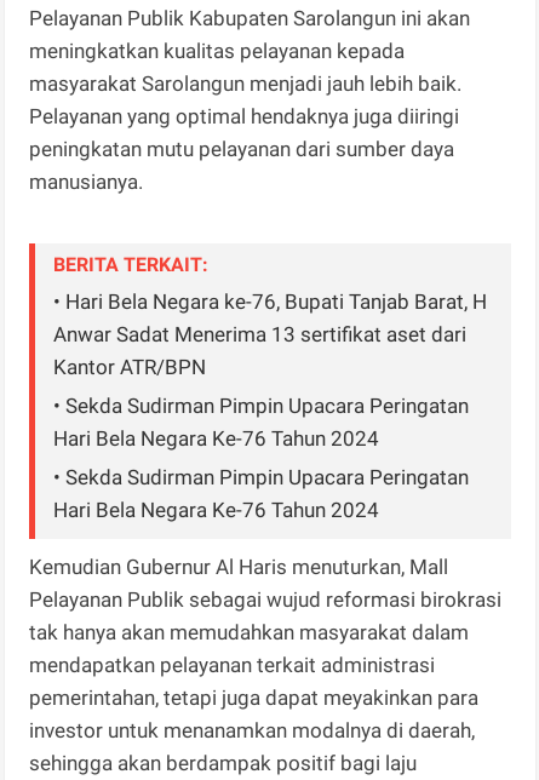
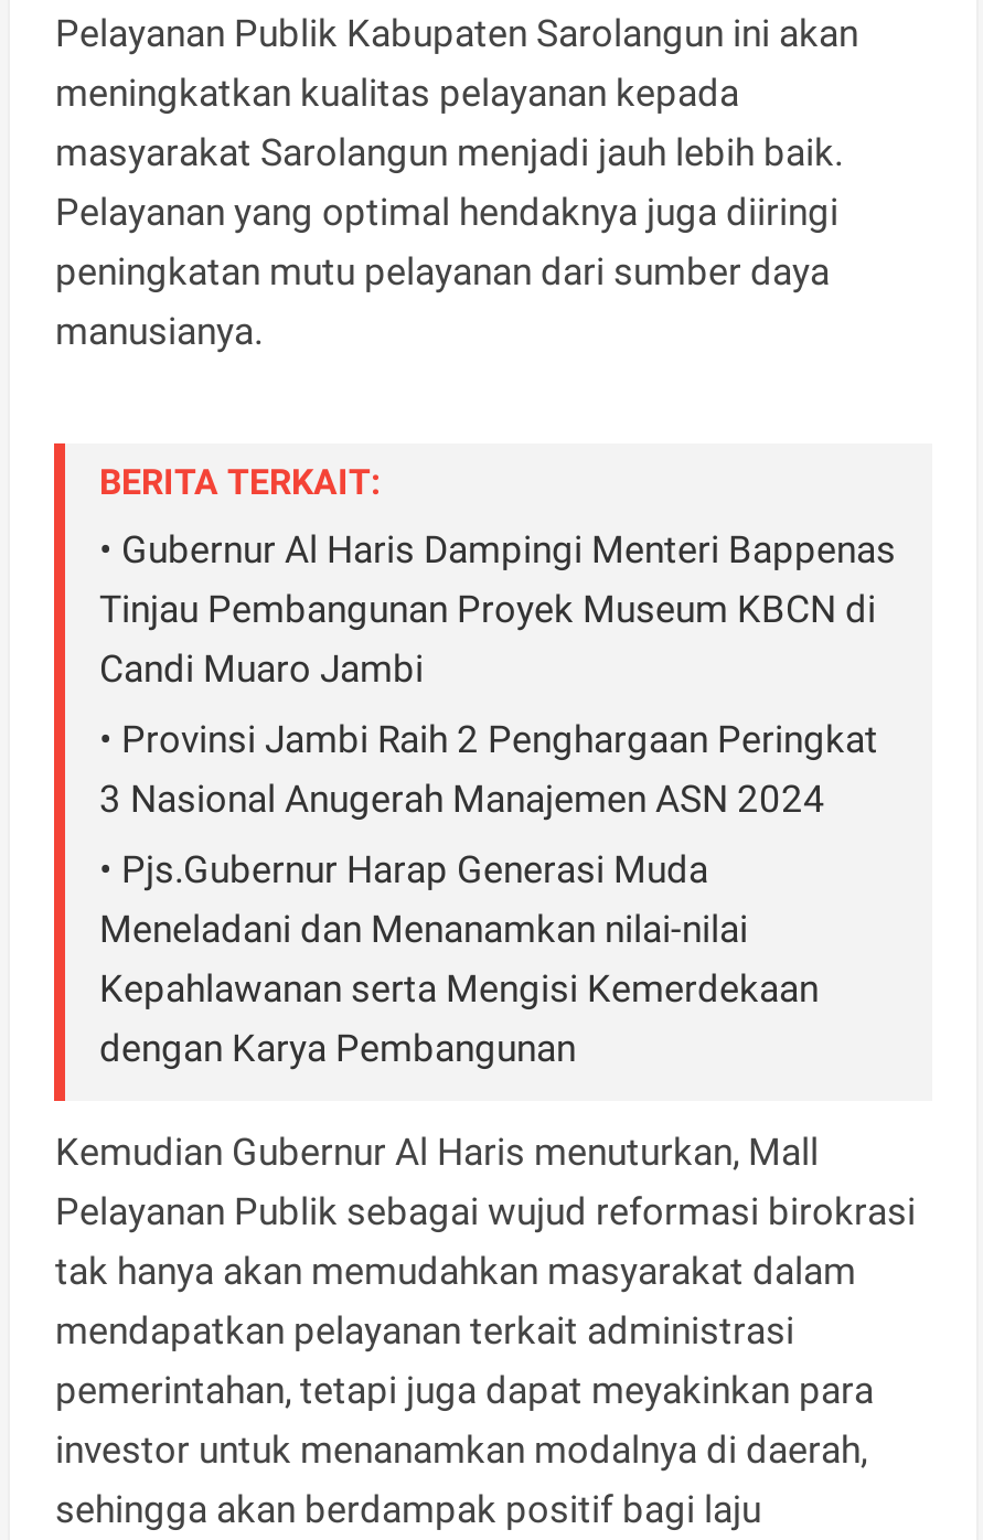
[54,290,488,379] • Hari Bela Negara ke-76, Bupati Tanjab Barat, H | Anwar Sadat Menerima 13 sertifikat aset dari | Kantor ATR/BPN -> [99,528,896,691] • Gubernur Al Haris Dampingi Menteri Bappenas | Tinjau Pembangunan Proyek Museum KBCN di | Candi Muaro Jambi
[54,394,469,451] • Sekda Sudirman Pimpin Upacara Peringatan | Hari Bela Negara Ke-76 Tahun 2024 -> [99,717,878,821] • Provinsi Jambi Raih 2 Penghargaan Peringkat | 3 Nasional Anugerah Manajemen ASN 2024
[54,465,469,522] • Sekda Sudirman Pimpin Upacara Peringatan | Hari Bela Negara Ke-76 Tahun 2024 -> [99,848,819,1070] • Pjs.Gubernur Harap Generasi Muda | Meneladani dan Menanamkan nilai-nilai | Kepahlawanan serta Mengisi Kemerdekaan | dengan Karya Pembangunan

